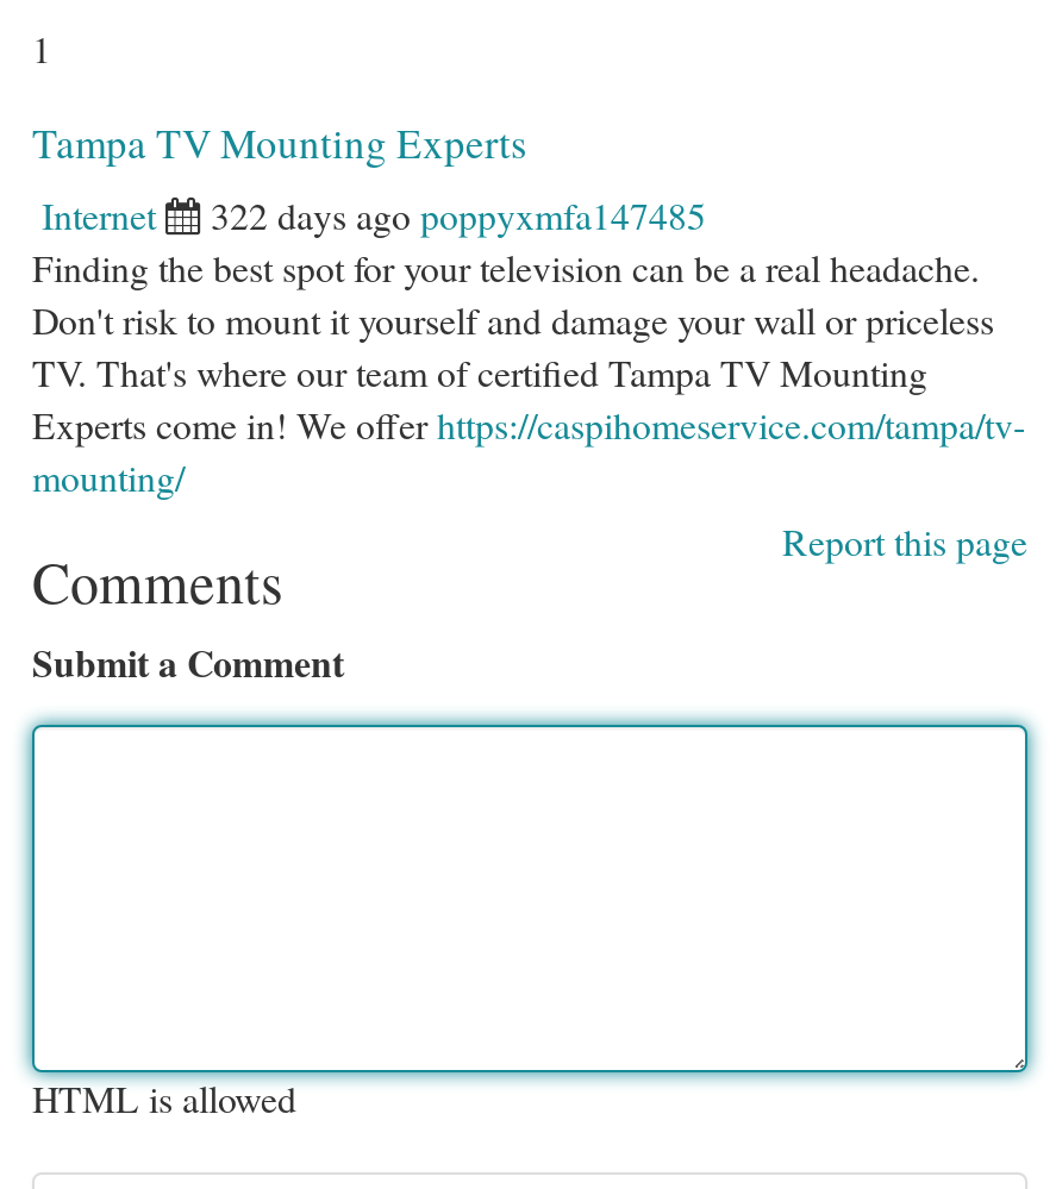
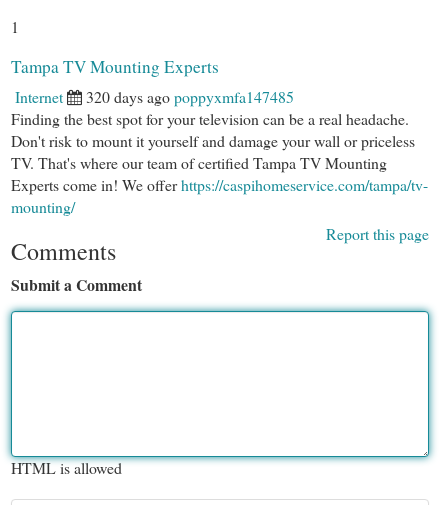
[211,189,706,239] 322 days ago poppyxmfa147485 -> [86,86,294,107] 320 days ago poppyxmfa147485

